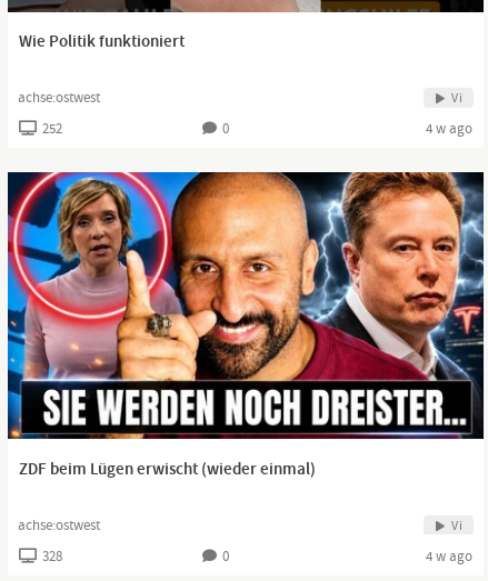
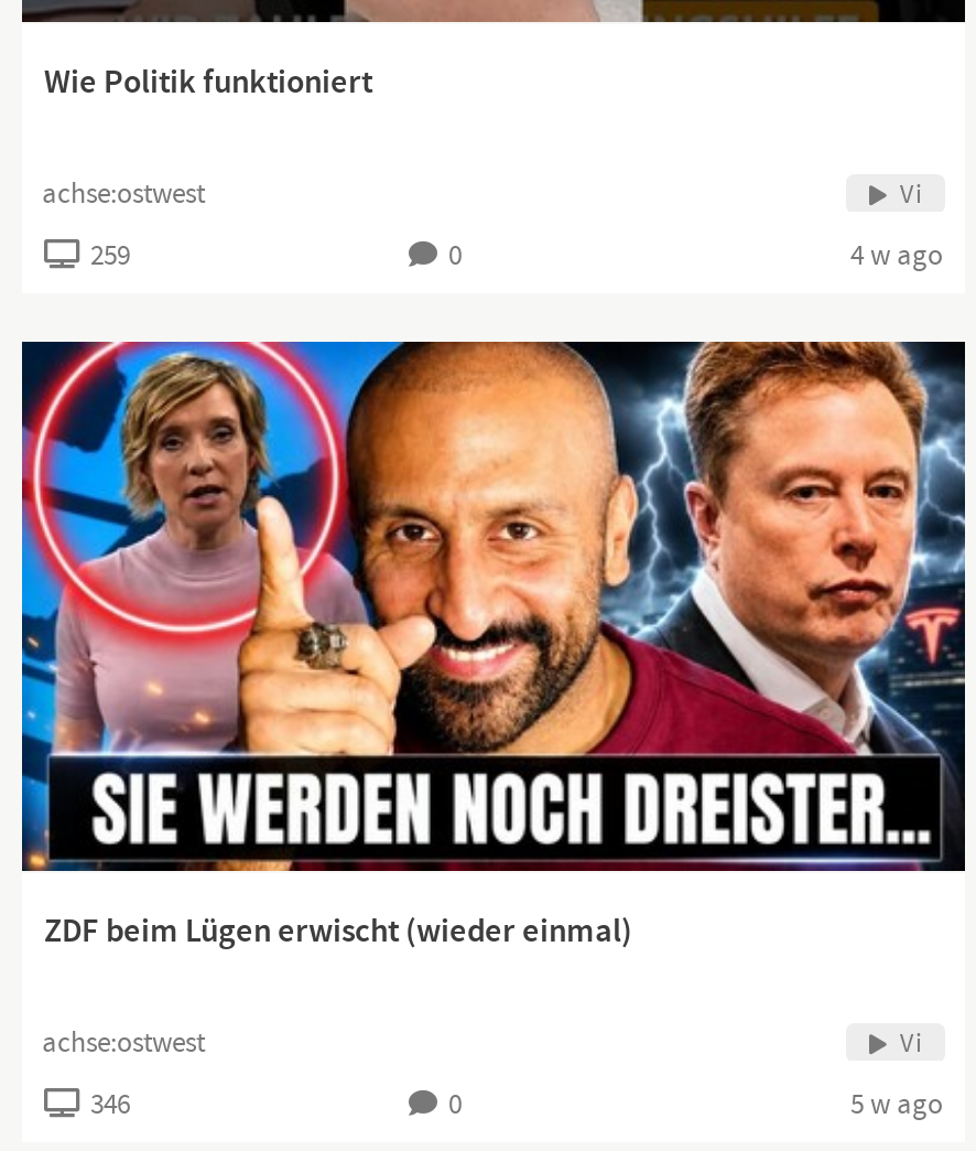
[42,120,62,137] 252 -> [90,237,130,273] 259
[42,547,62,565] 328 -> [90,1086,130,1122] 346
[426,547,472,565] 4 w ago -> [850,1086,943,1122] 5 w ago

